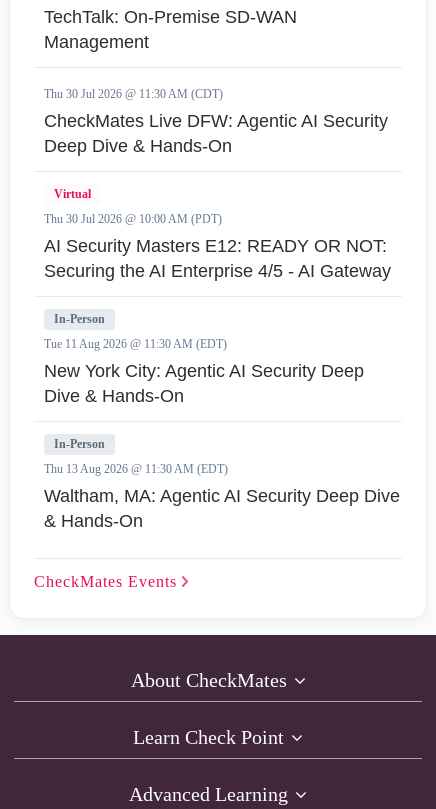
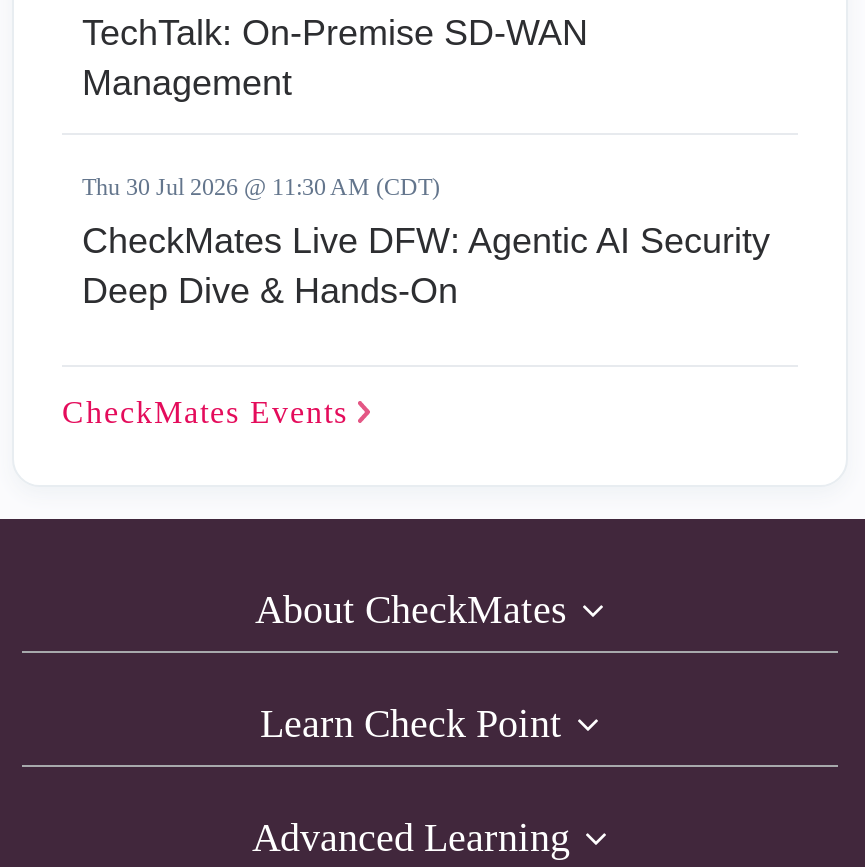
[44,187,400,531] Virtual | Thu 30 Jul 2026 @ 10:00 AM (PDT) | AI Security Masters E12: READY OR NOT: | Securing the AI Enterprise 4/5 - AI Gateway | In-Person | Tue 11 Aug 2026 @ 11:30 AM (EDT) | New York City: Agentic AI Security Deep | Dive & Hands-On | In-Person | Thu 13 Aug 2026 @ 11:30 AM (EDT) | Waltham, MA: Agentic AI Security Deep Dive | & Hands-On -> none

